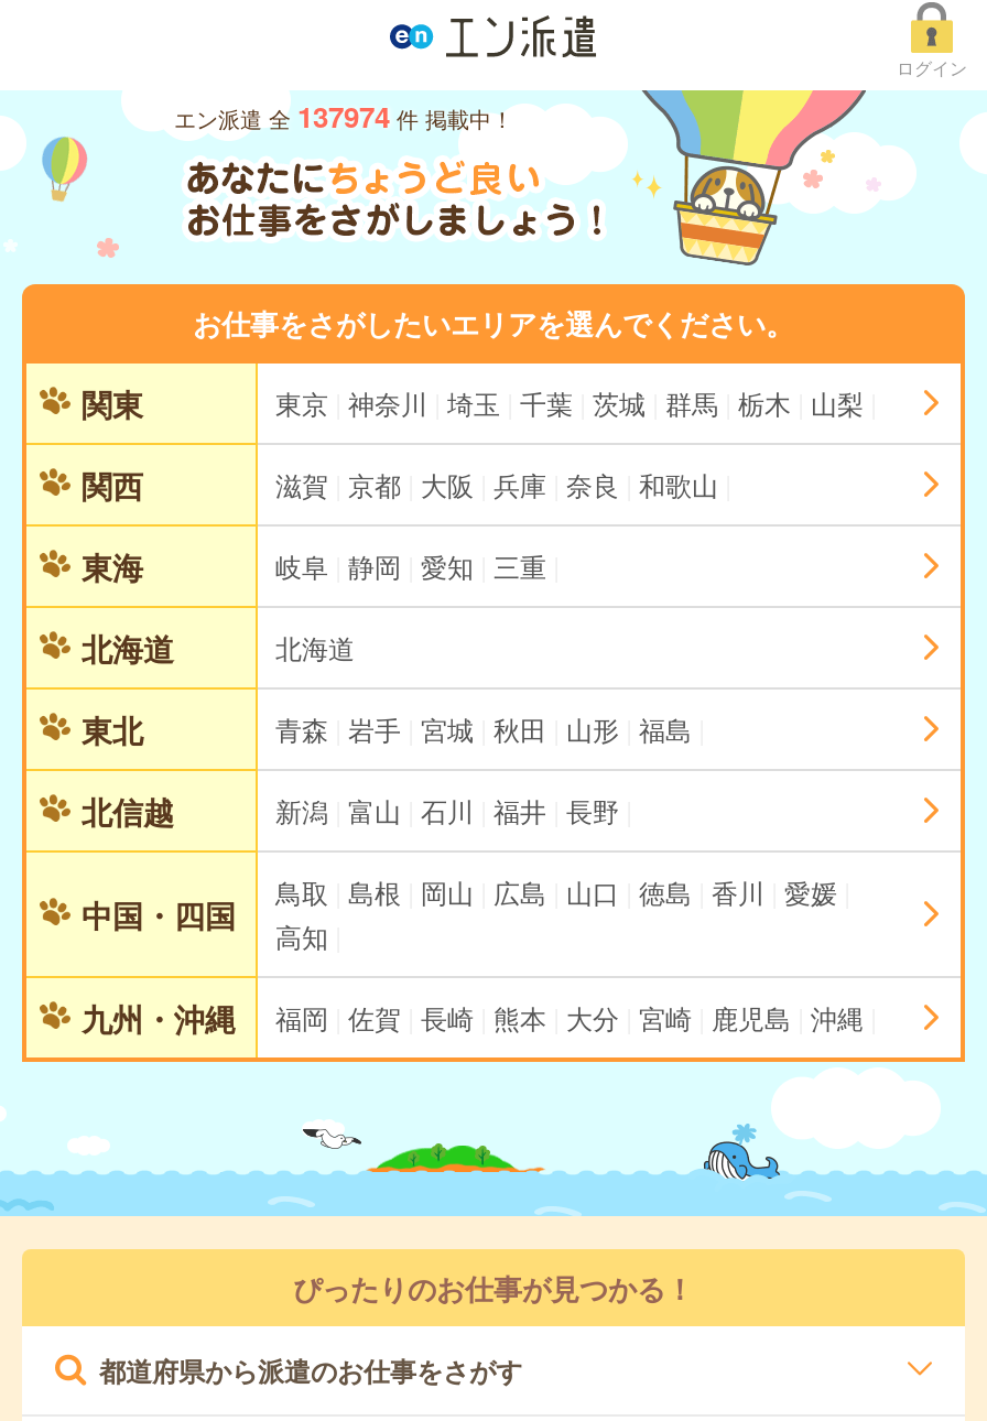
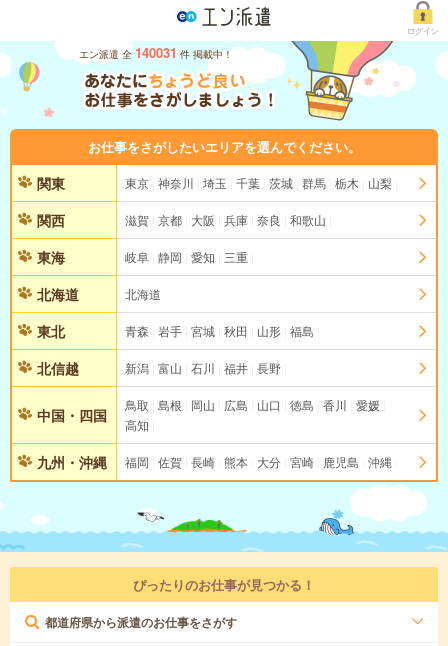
[174,96,513,138] エン派遣 全 137974 件 掲載中！ -> [79,43,233,62] エン派遣 全 140031 件 掲載中！

